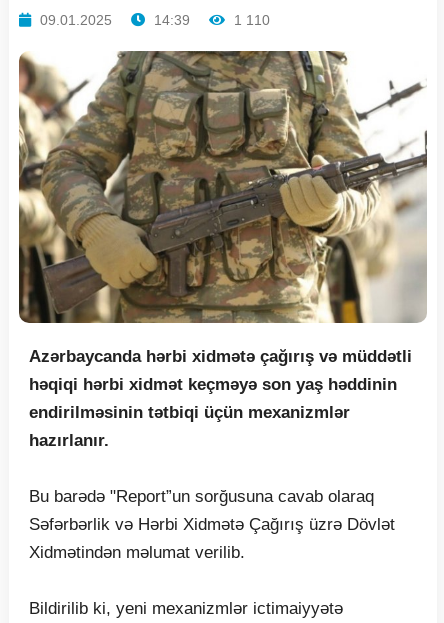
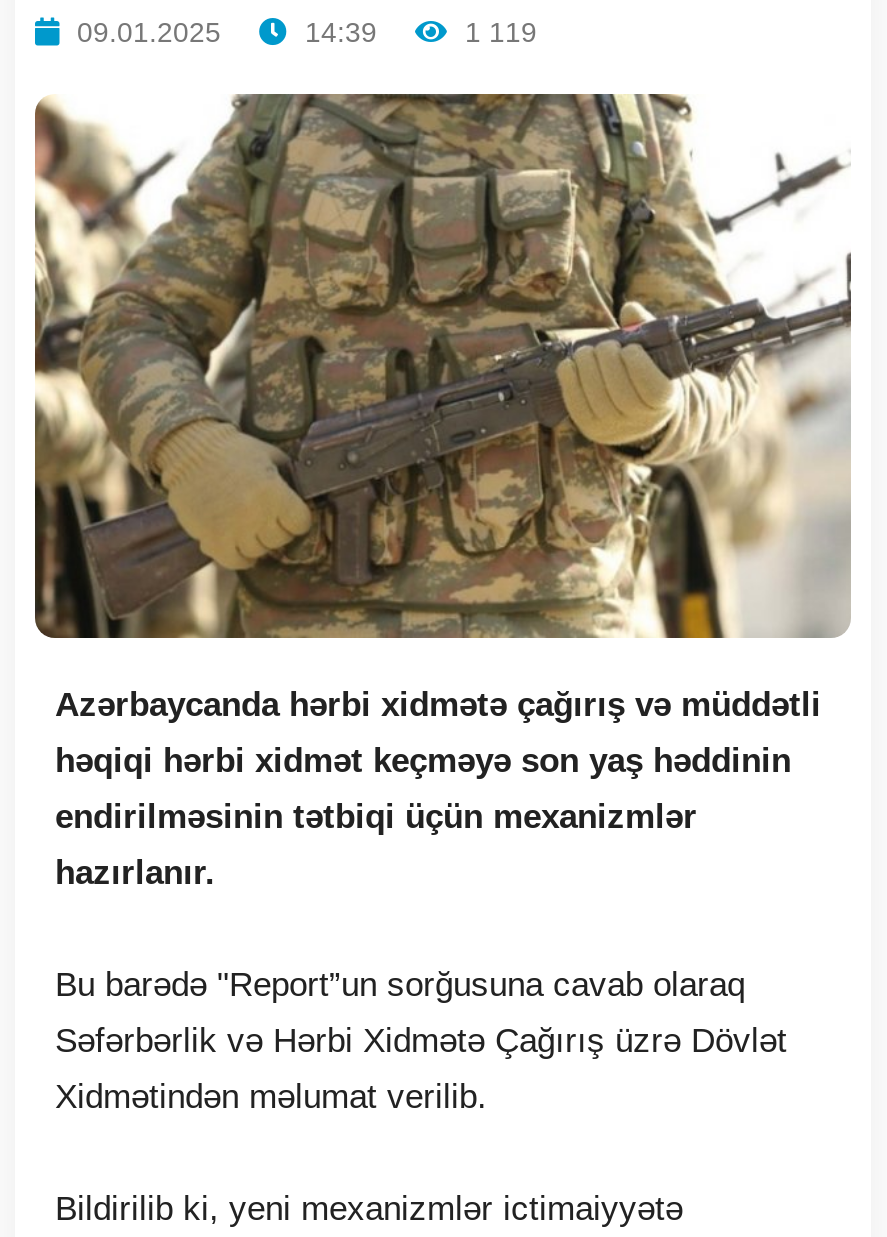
[230,12,270,28] 1 110 -> [457,16,537,48] 1 119

